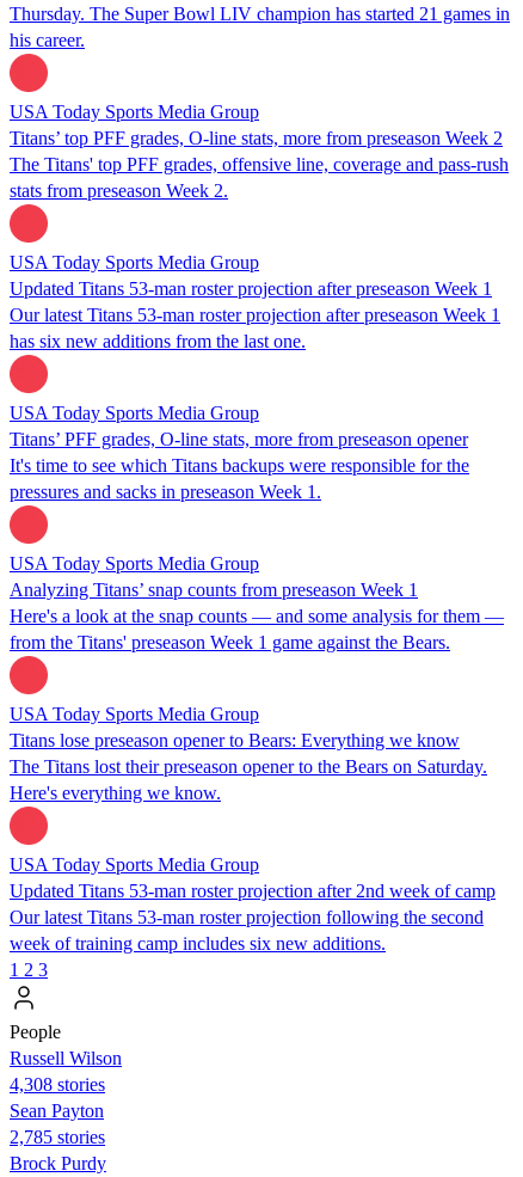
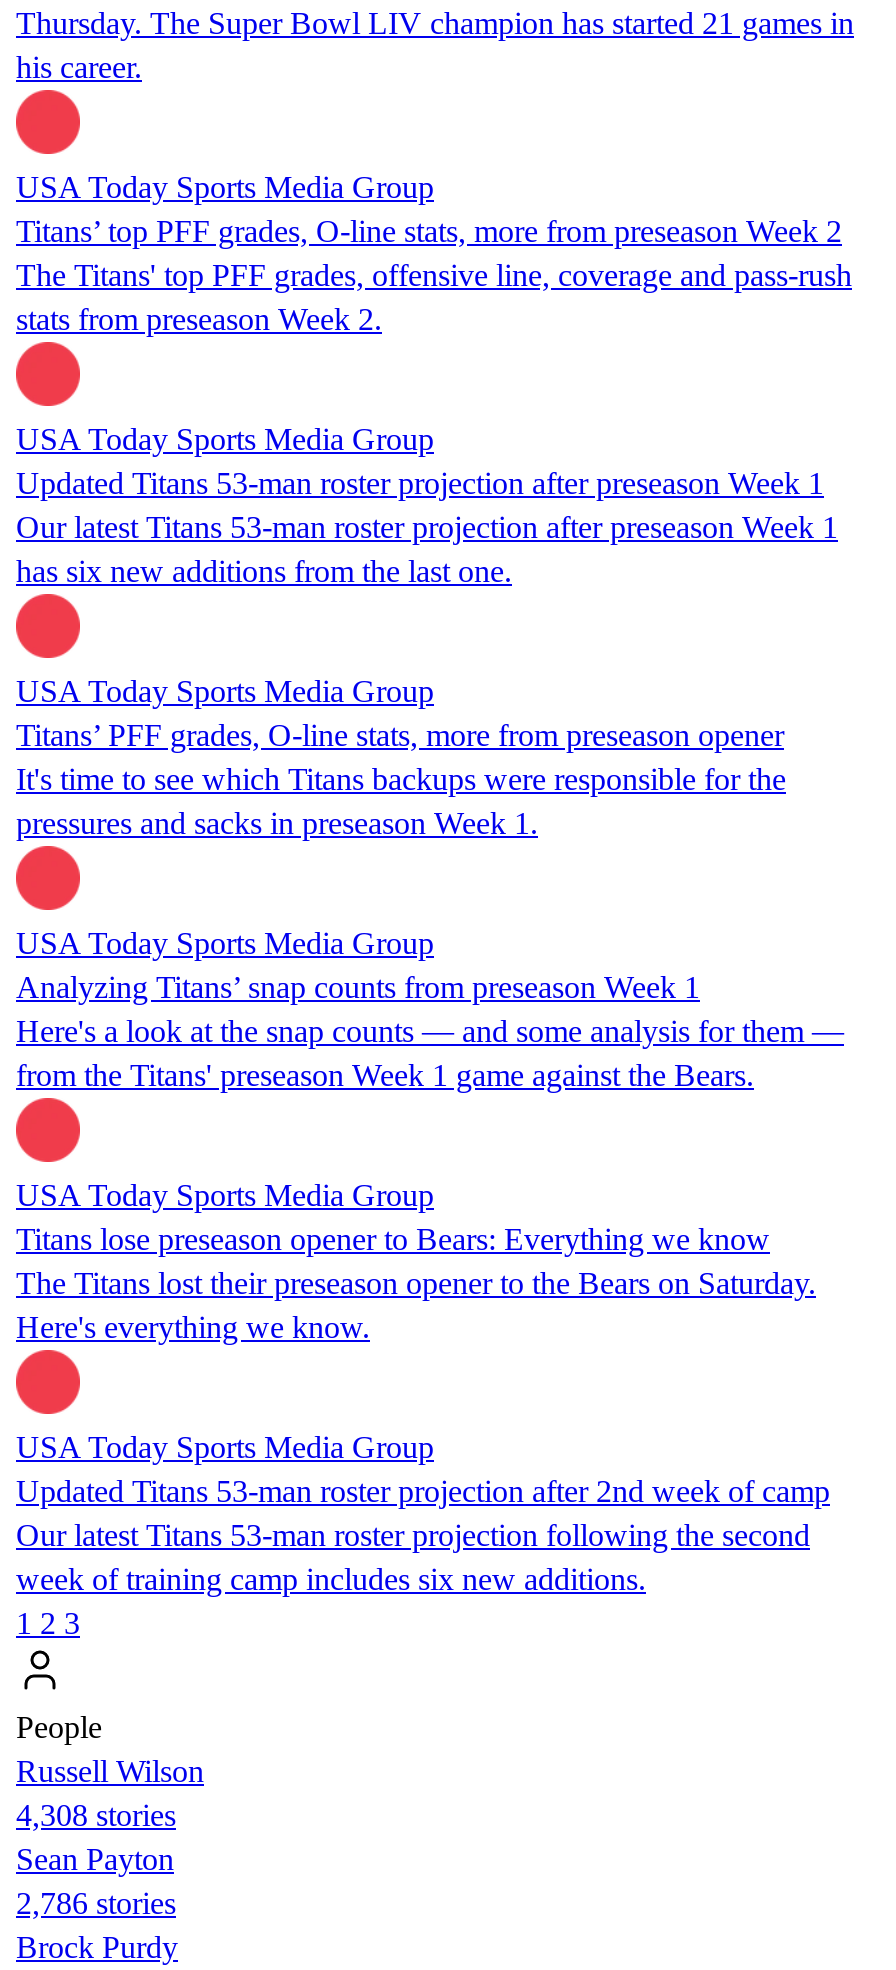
[10,1127,105,1147] 2,785 stories -> [16,1886,176,1920] 2,786 stories

